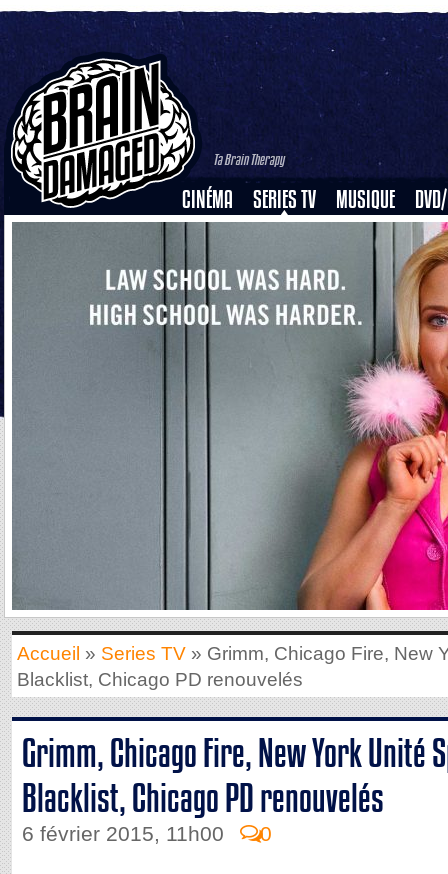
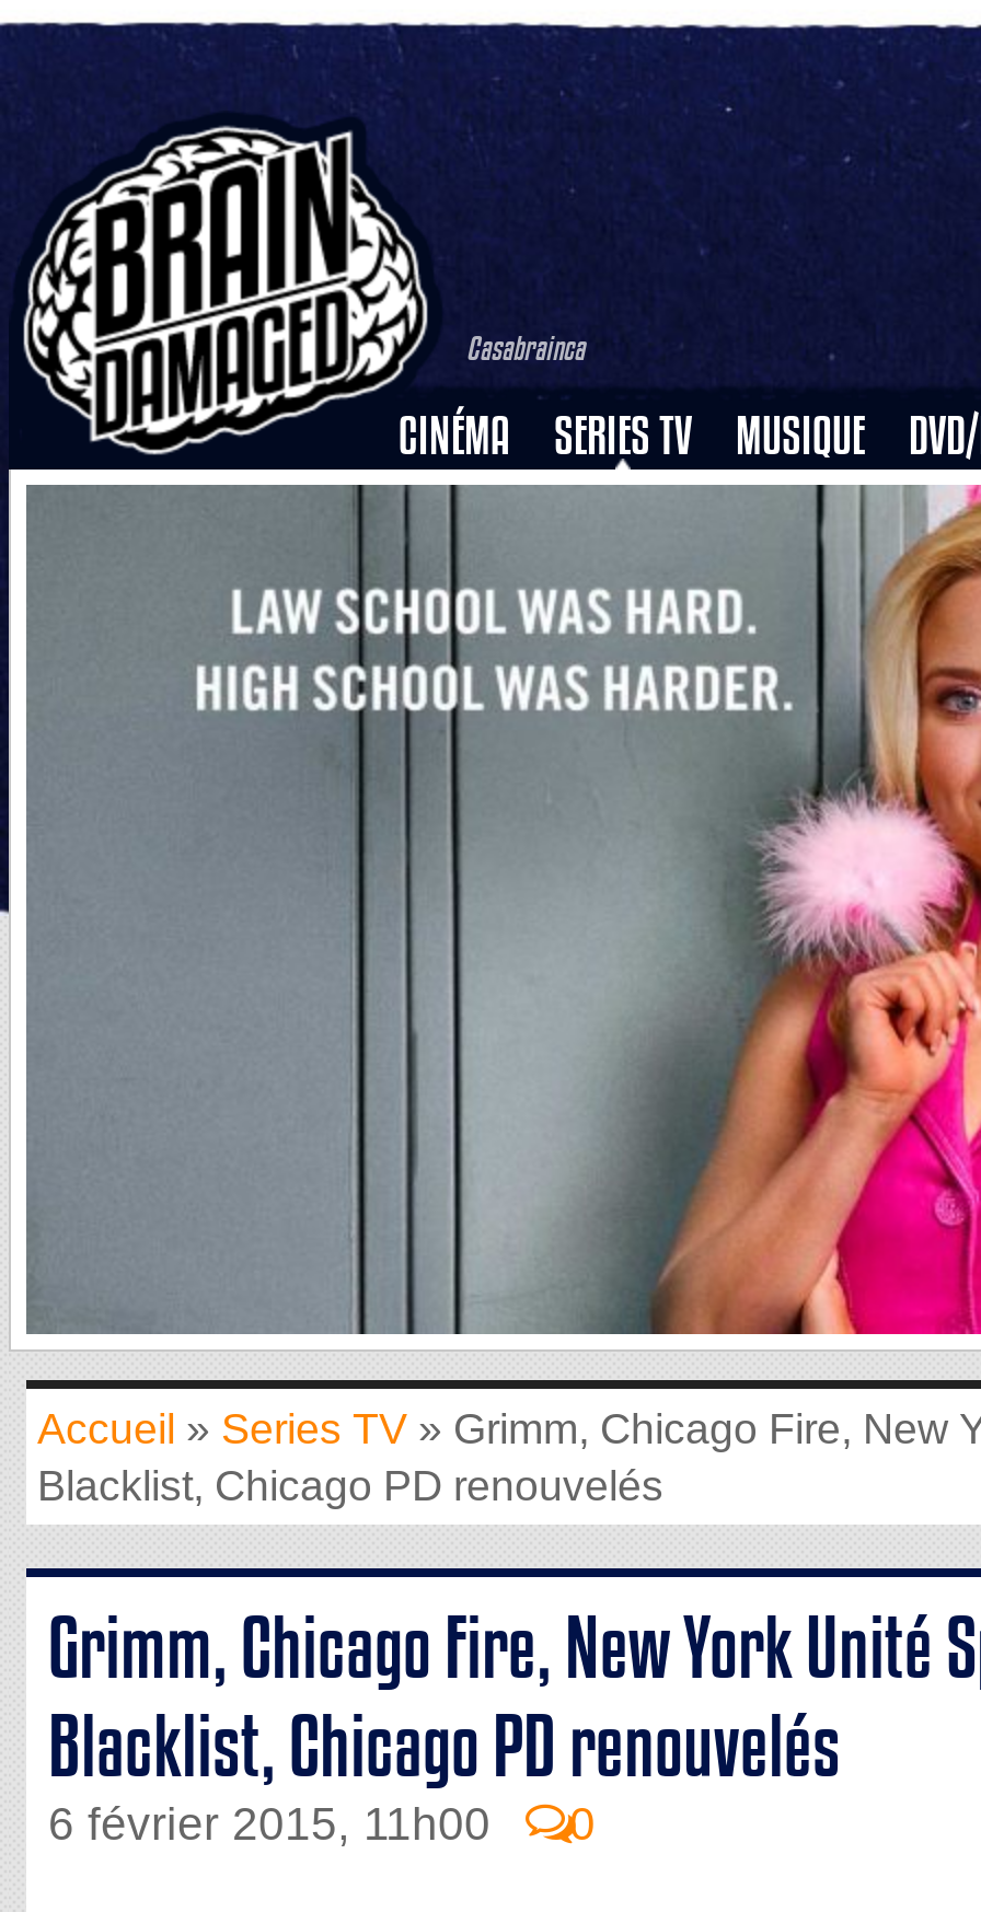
[213,151,284,168] Ta Brain Therapy -> [466,329,585,367] Casabrainca

